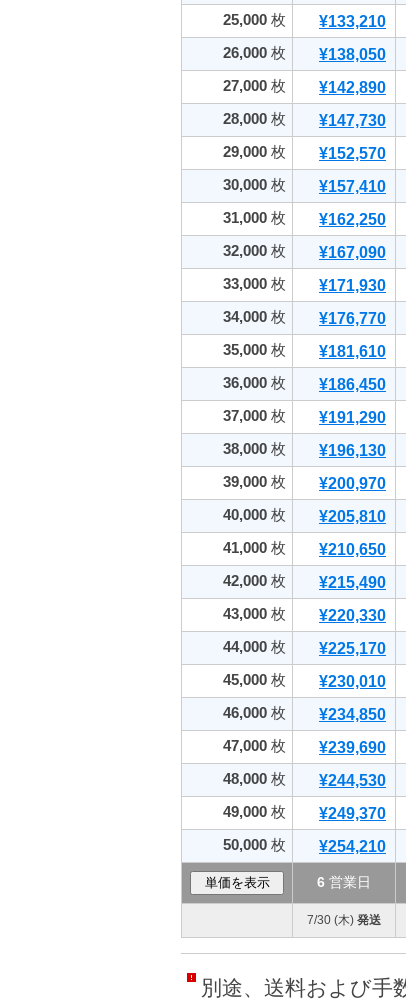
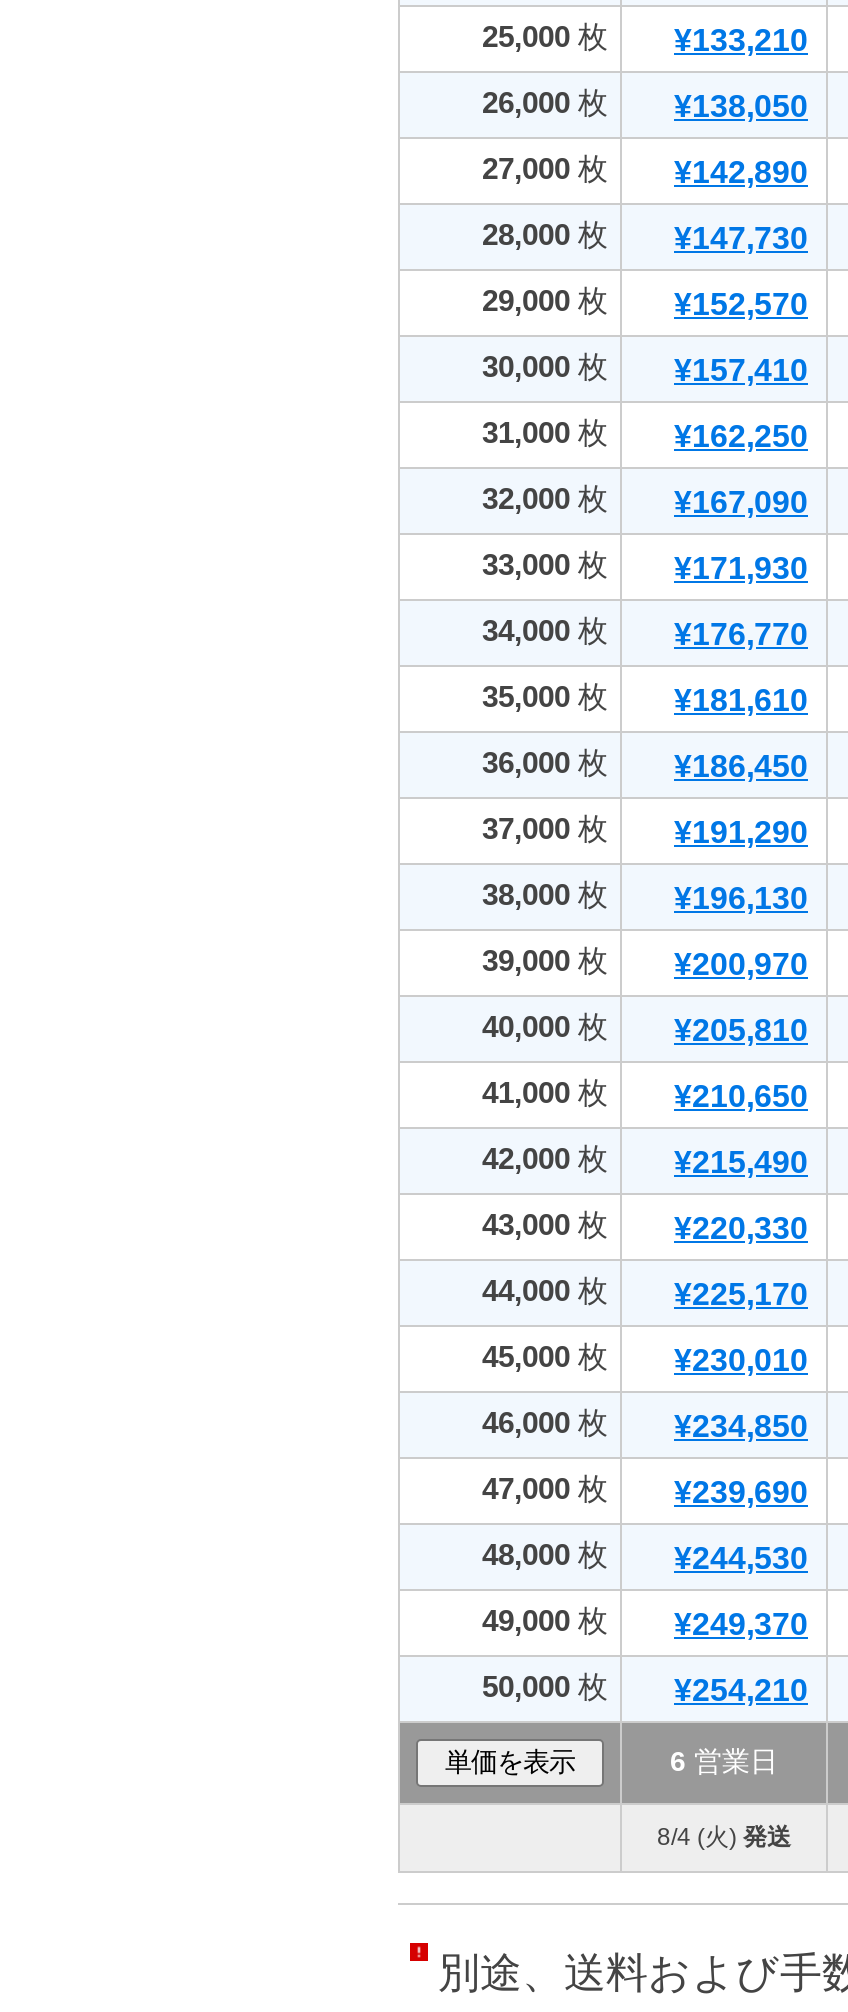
[307,913,381,927] 7/30 (木)発送 -> [657,1823,791,1851] 8/4 (火)発送

